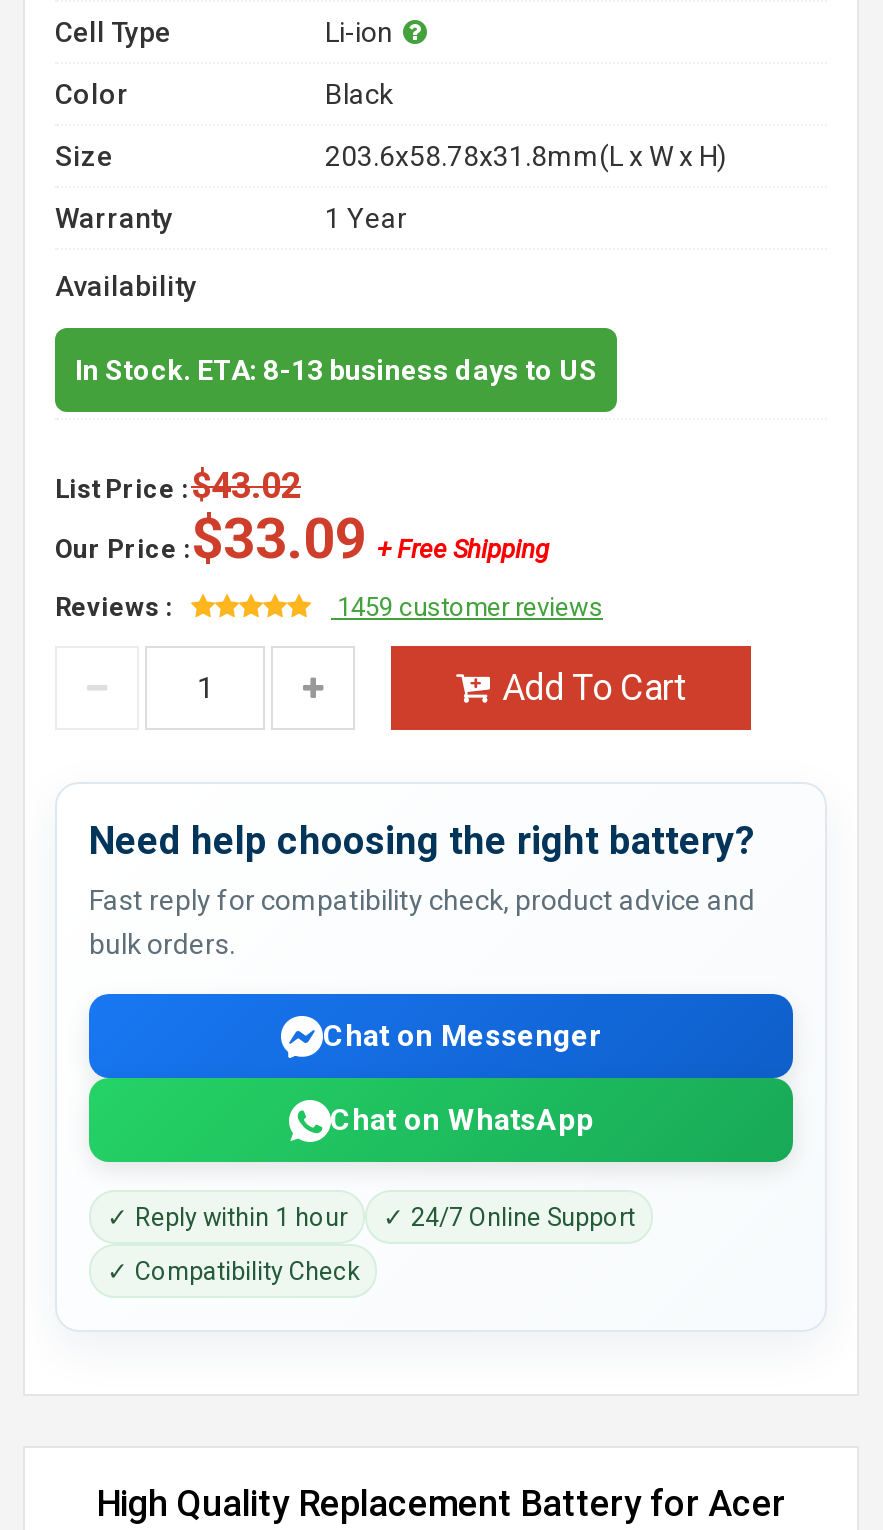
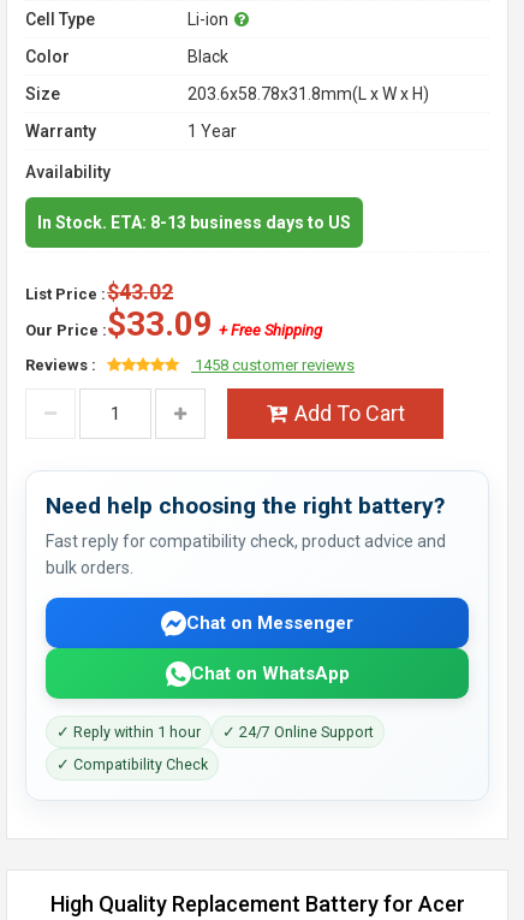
[331,592,603,622] 1459 customer reviews -> [191,356,355,374] 1458 customer reviews

